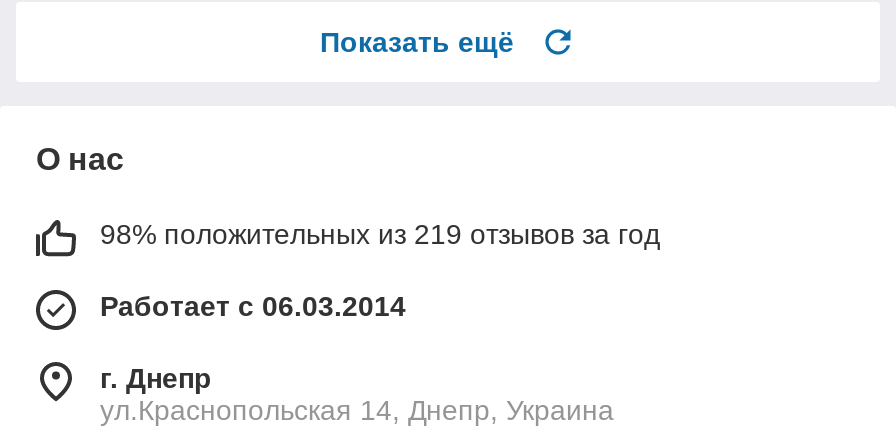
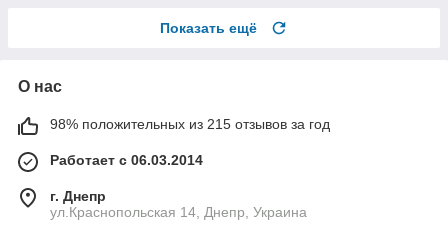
[100,218,660,250] 98% положительных из 219 отзывов за год -> [50,116,330,132] 98% положительных из 215 отзывов за год

